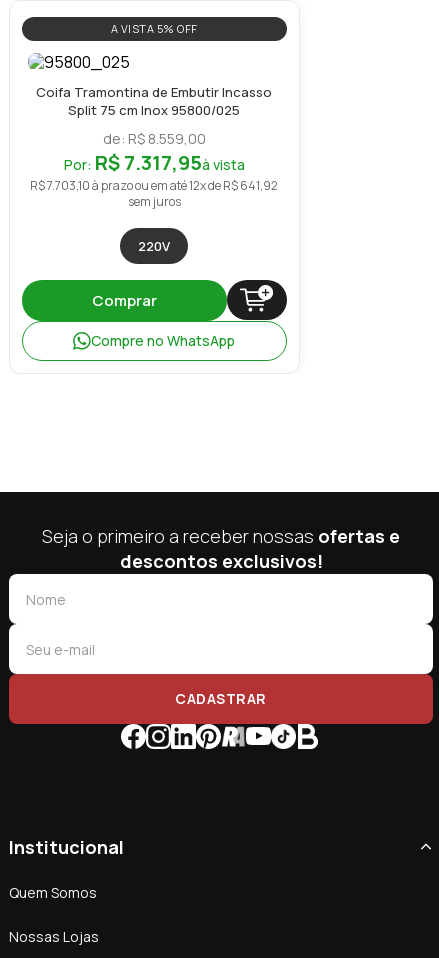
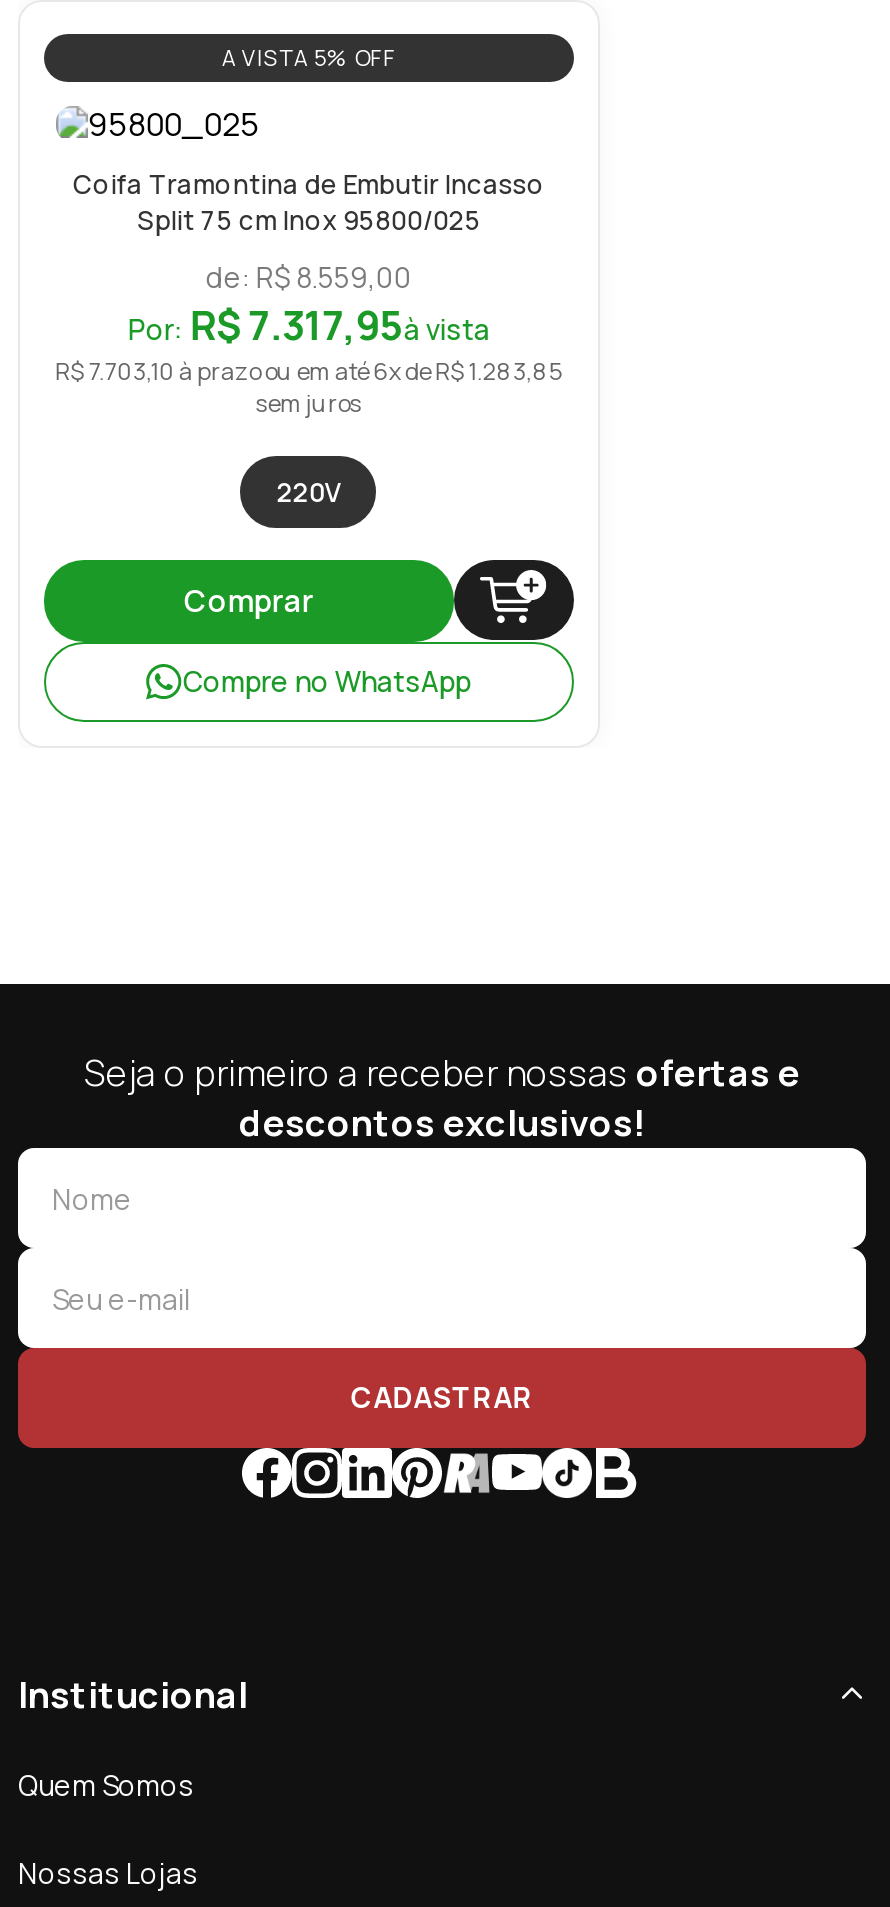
[30,177,278,194] R$ 7.703 10 à prazo ou em até 12x de R$ 641,92 -> [55,354,563,388] R$ 7.703 10 à prazo ou em até 6x de R$ 1.283,85

